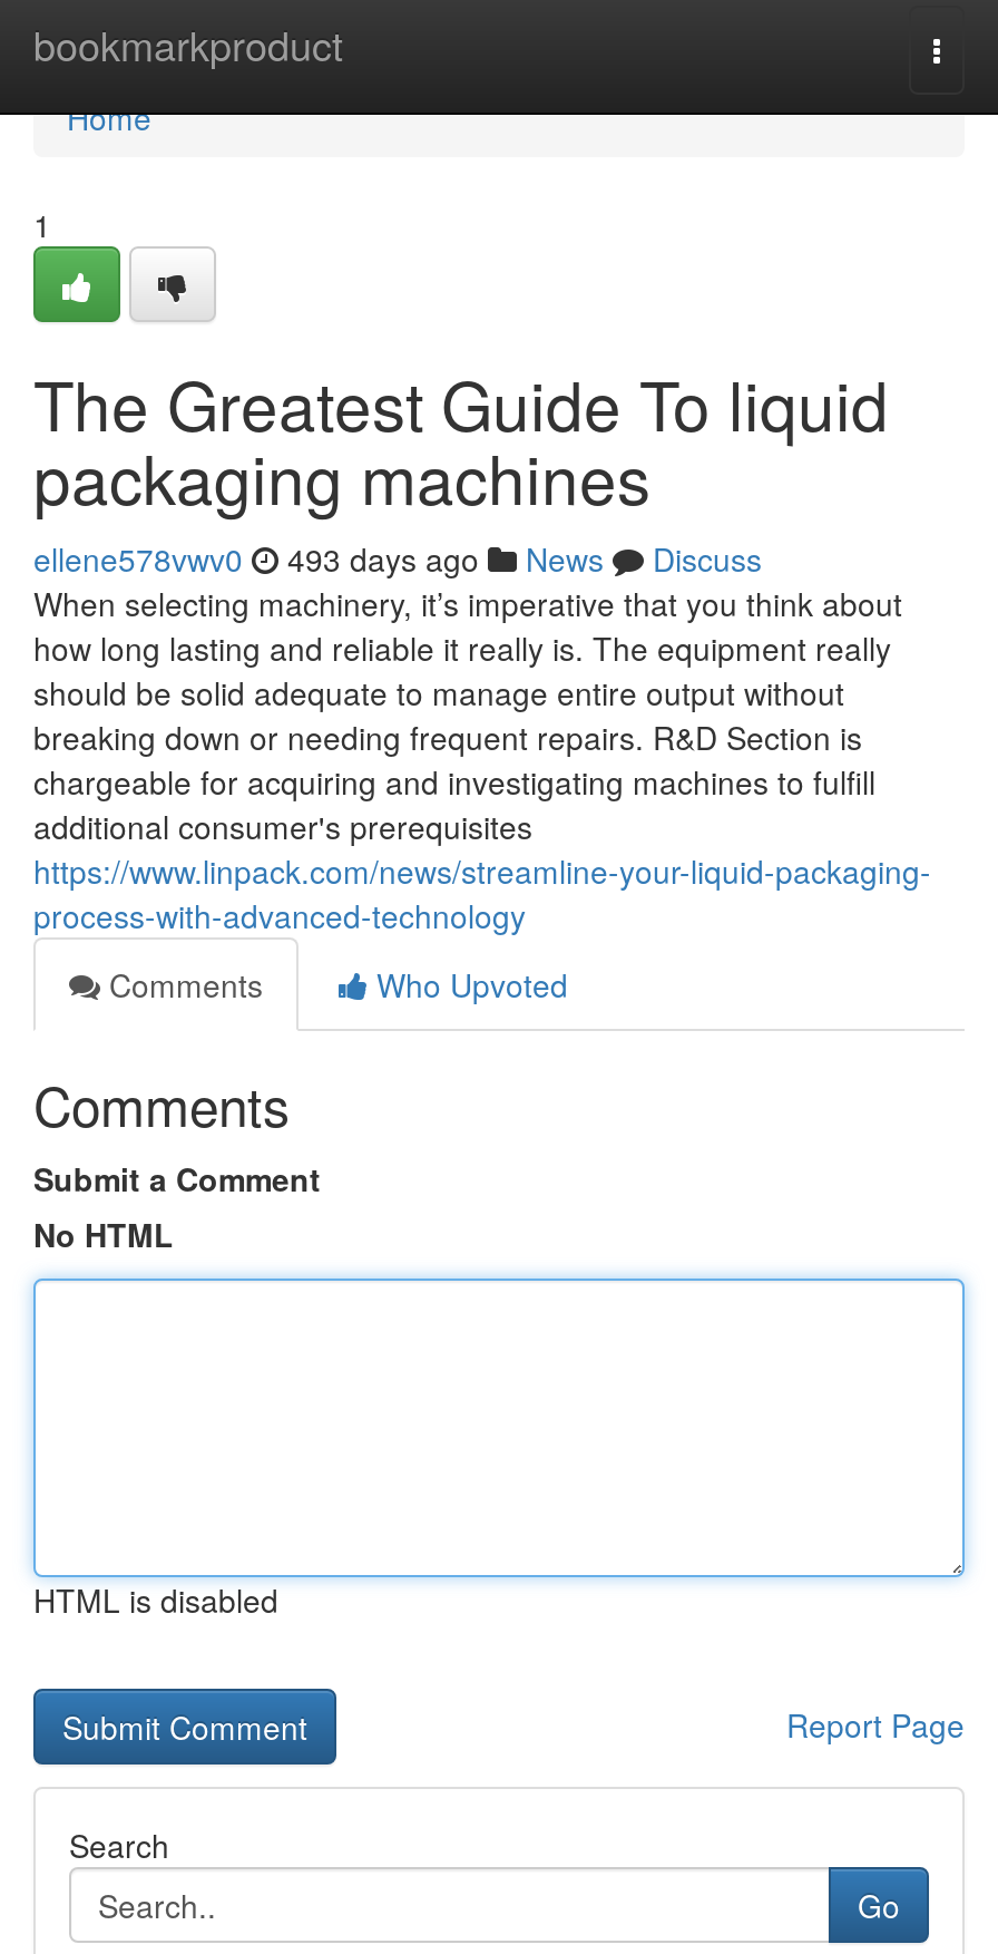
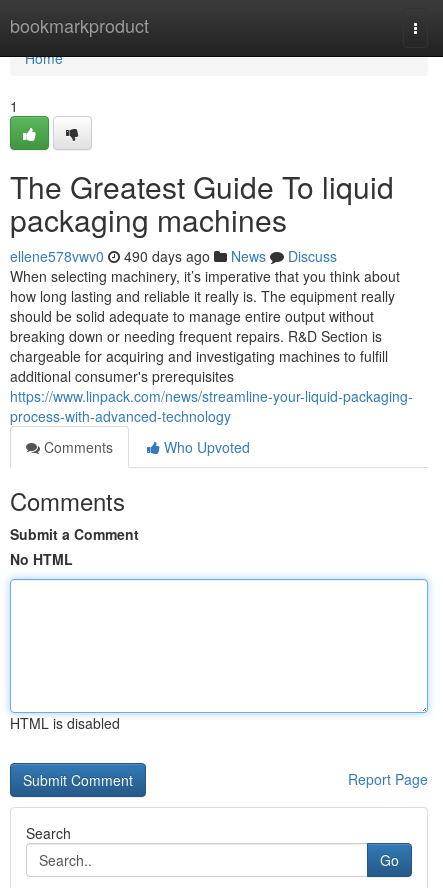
[33,536,762,581] ellene578vwv0 493 days ago News Discuss -> [10,246,337,266] ellene578vwv0 490 days ago News Discuss

